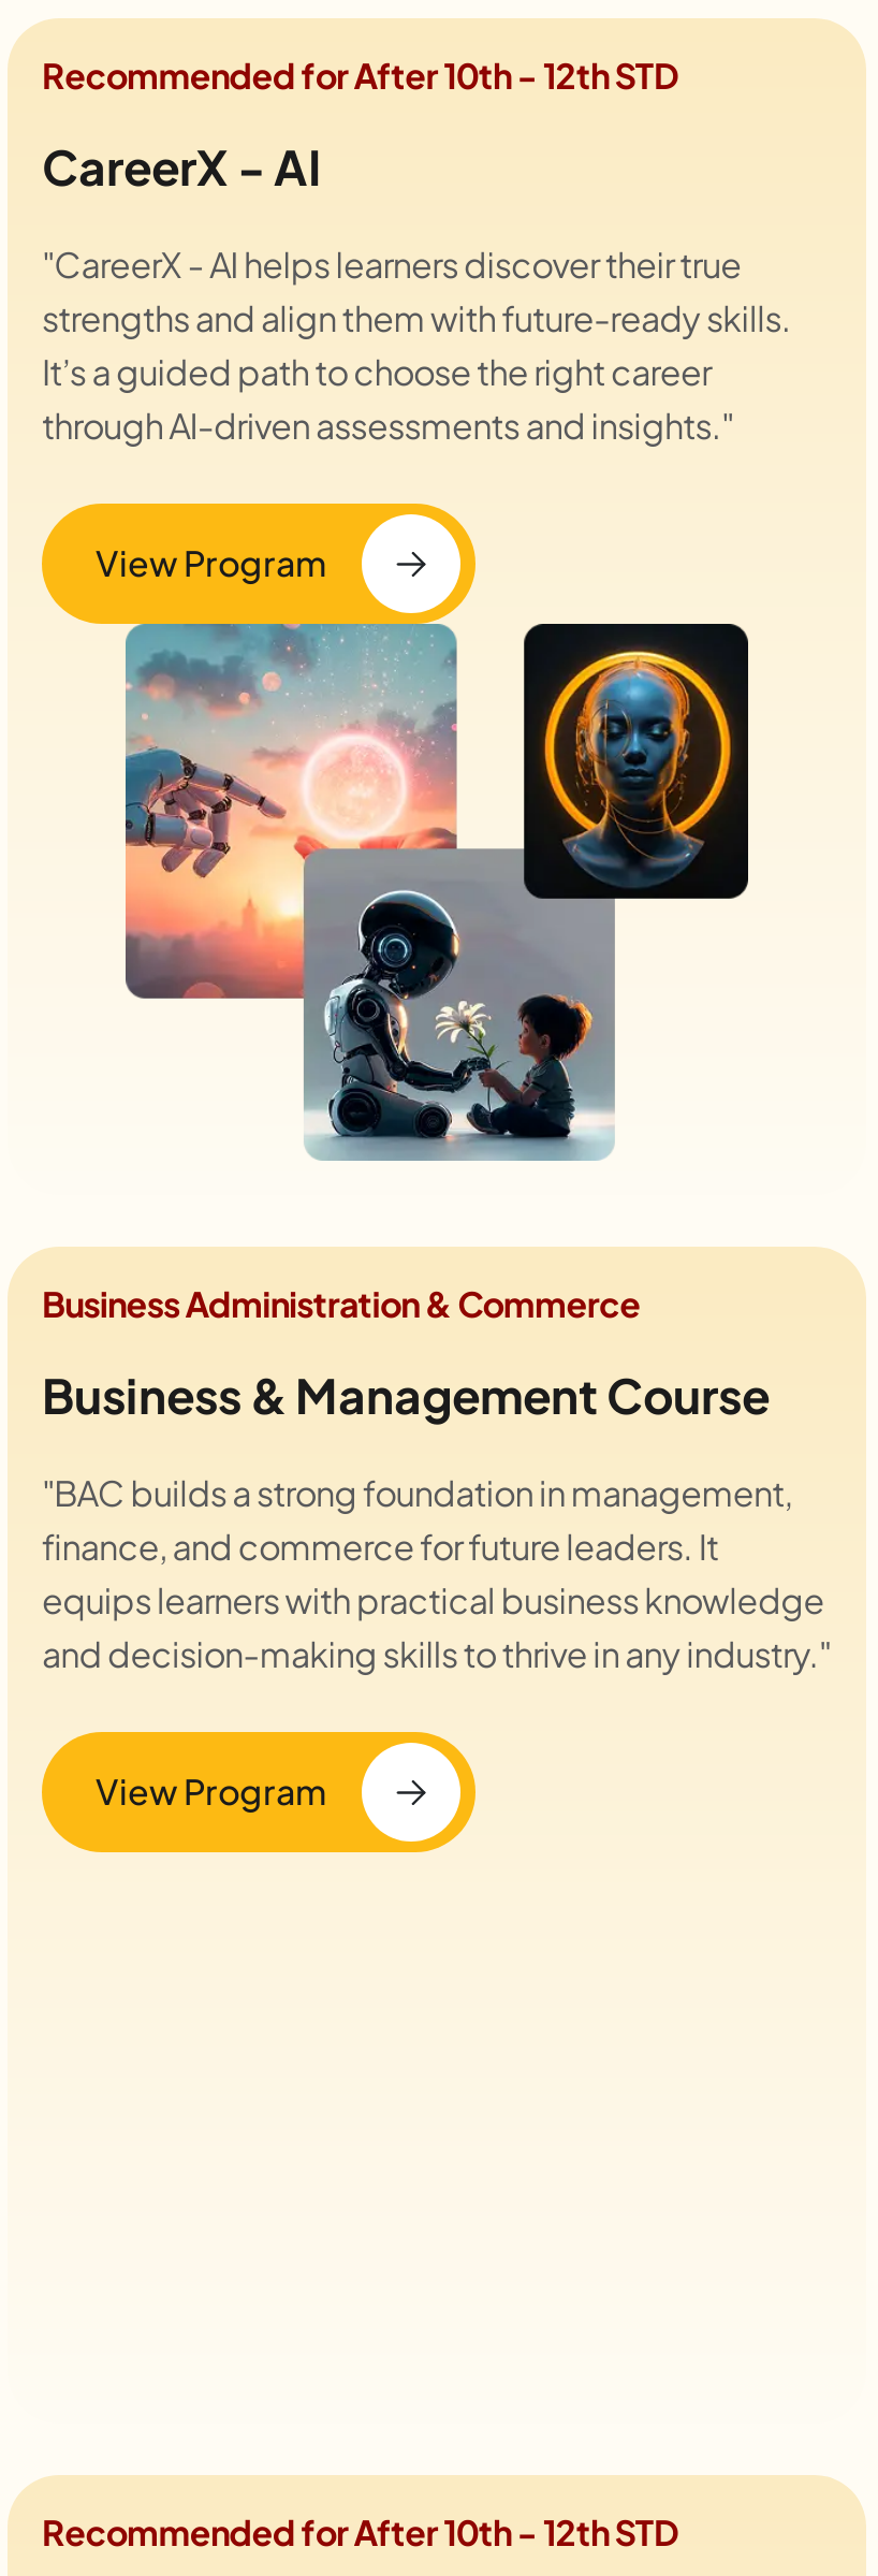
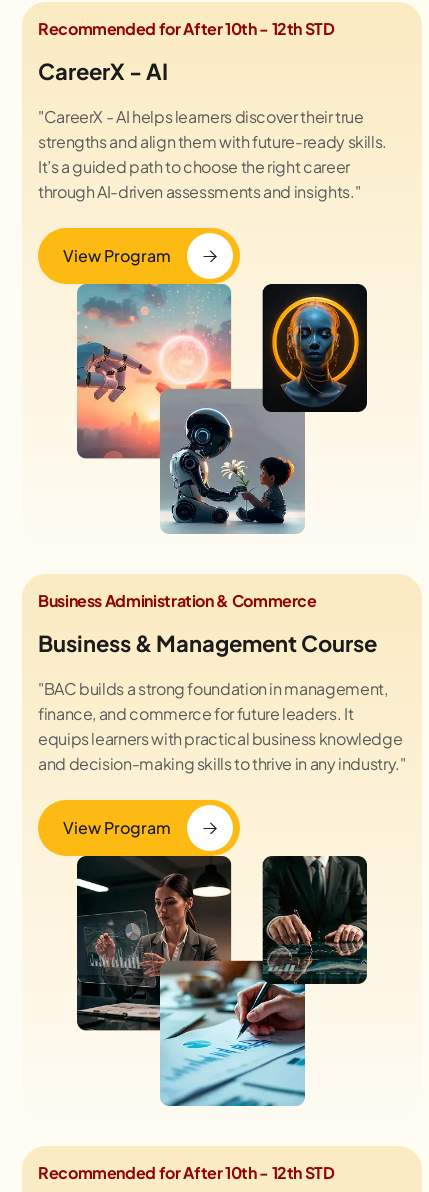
none -> [76,855,368,1107] [image]

